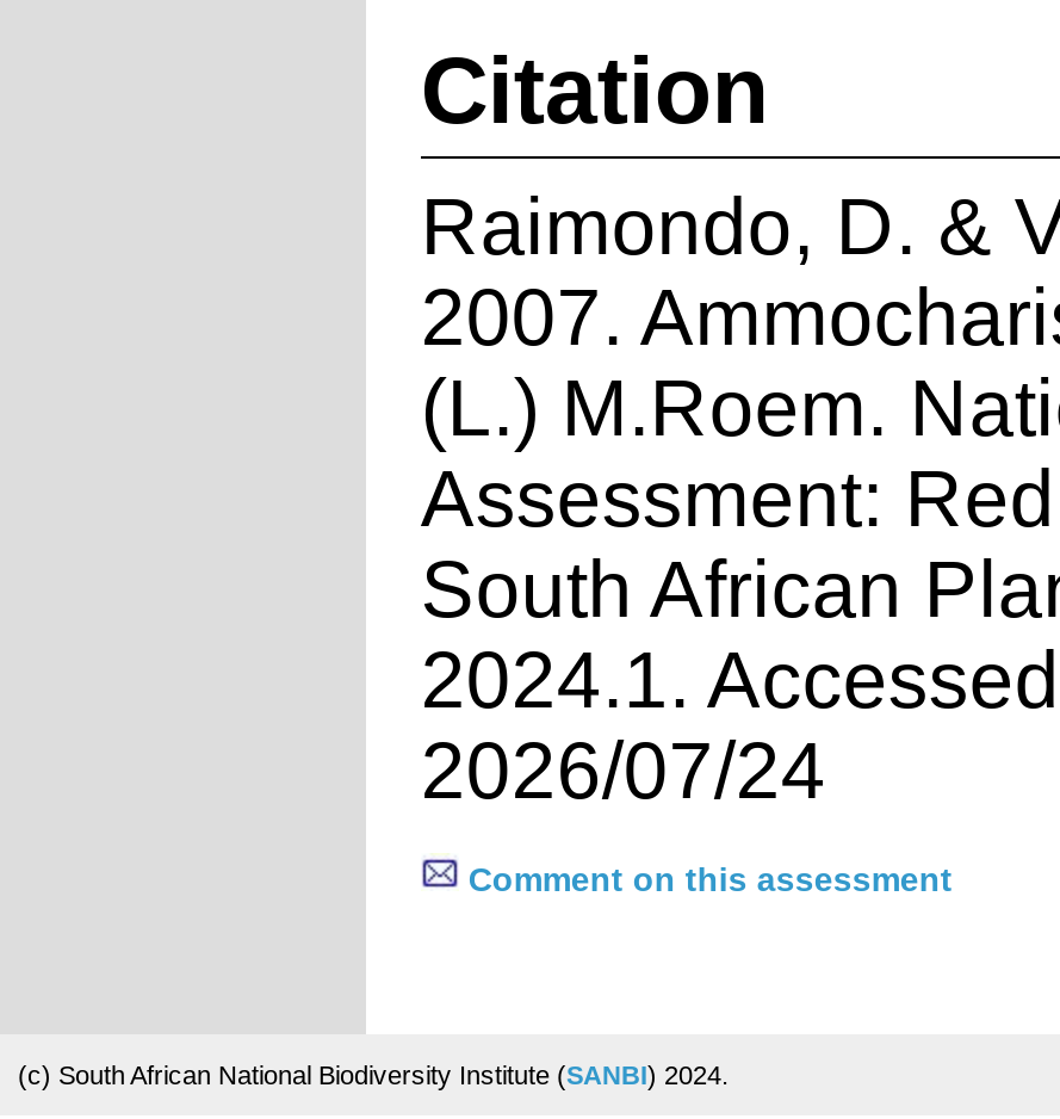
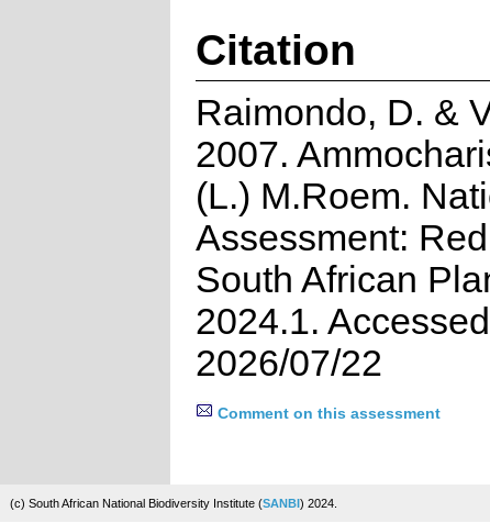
[421,726,826,814] 2026/07/24 -> [195,342,382,383] 2026/07/22

